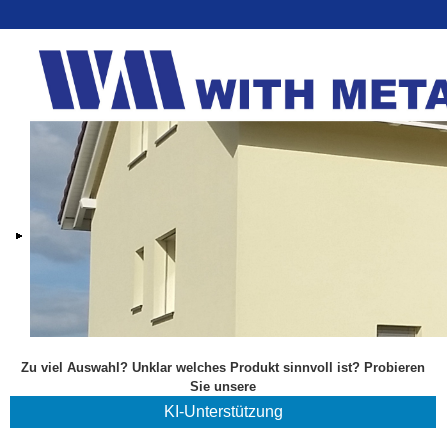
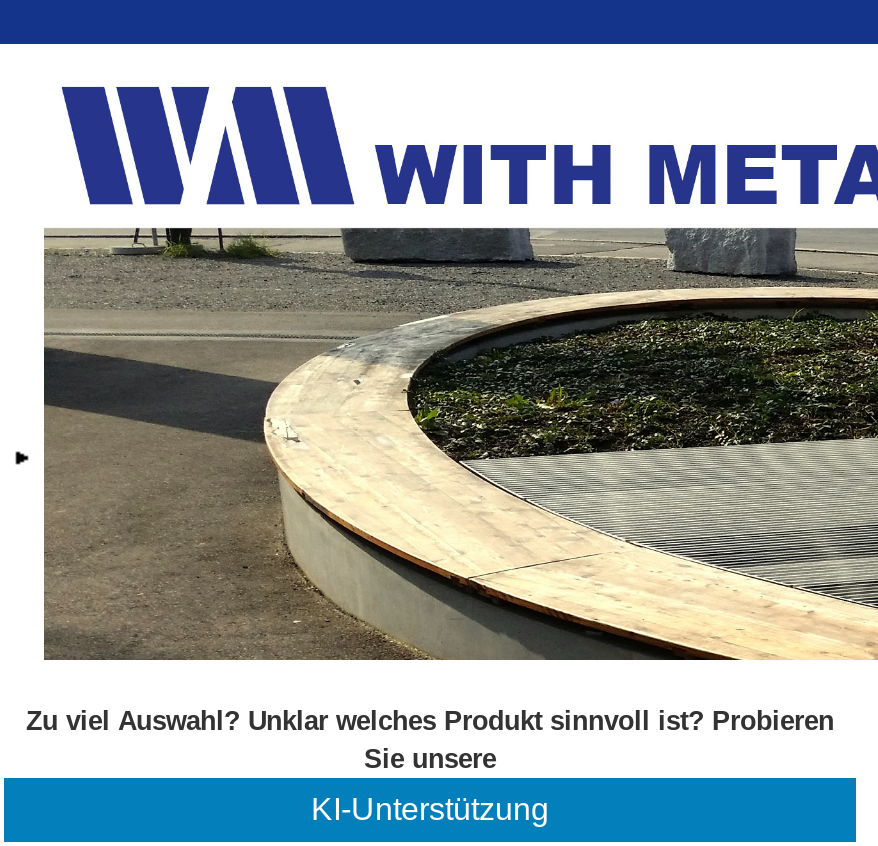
[30,121,444,338] [image] -> [42,226,872,662] [image]

